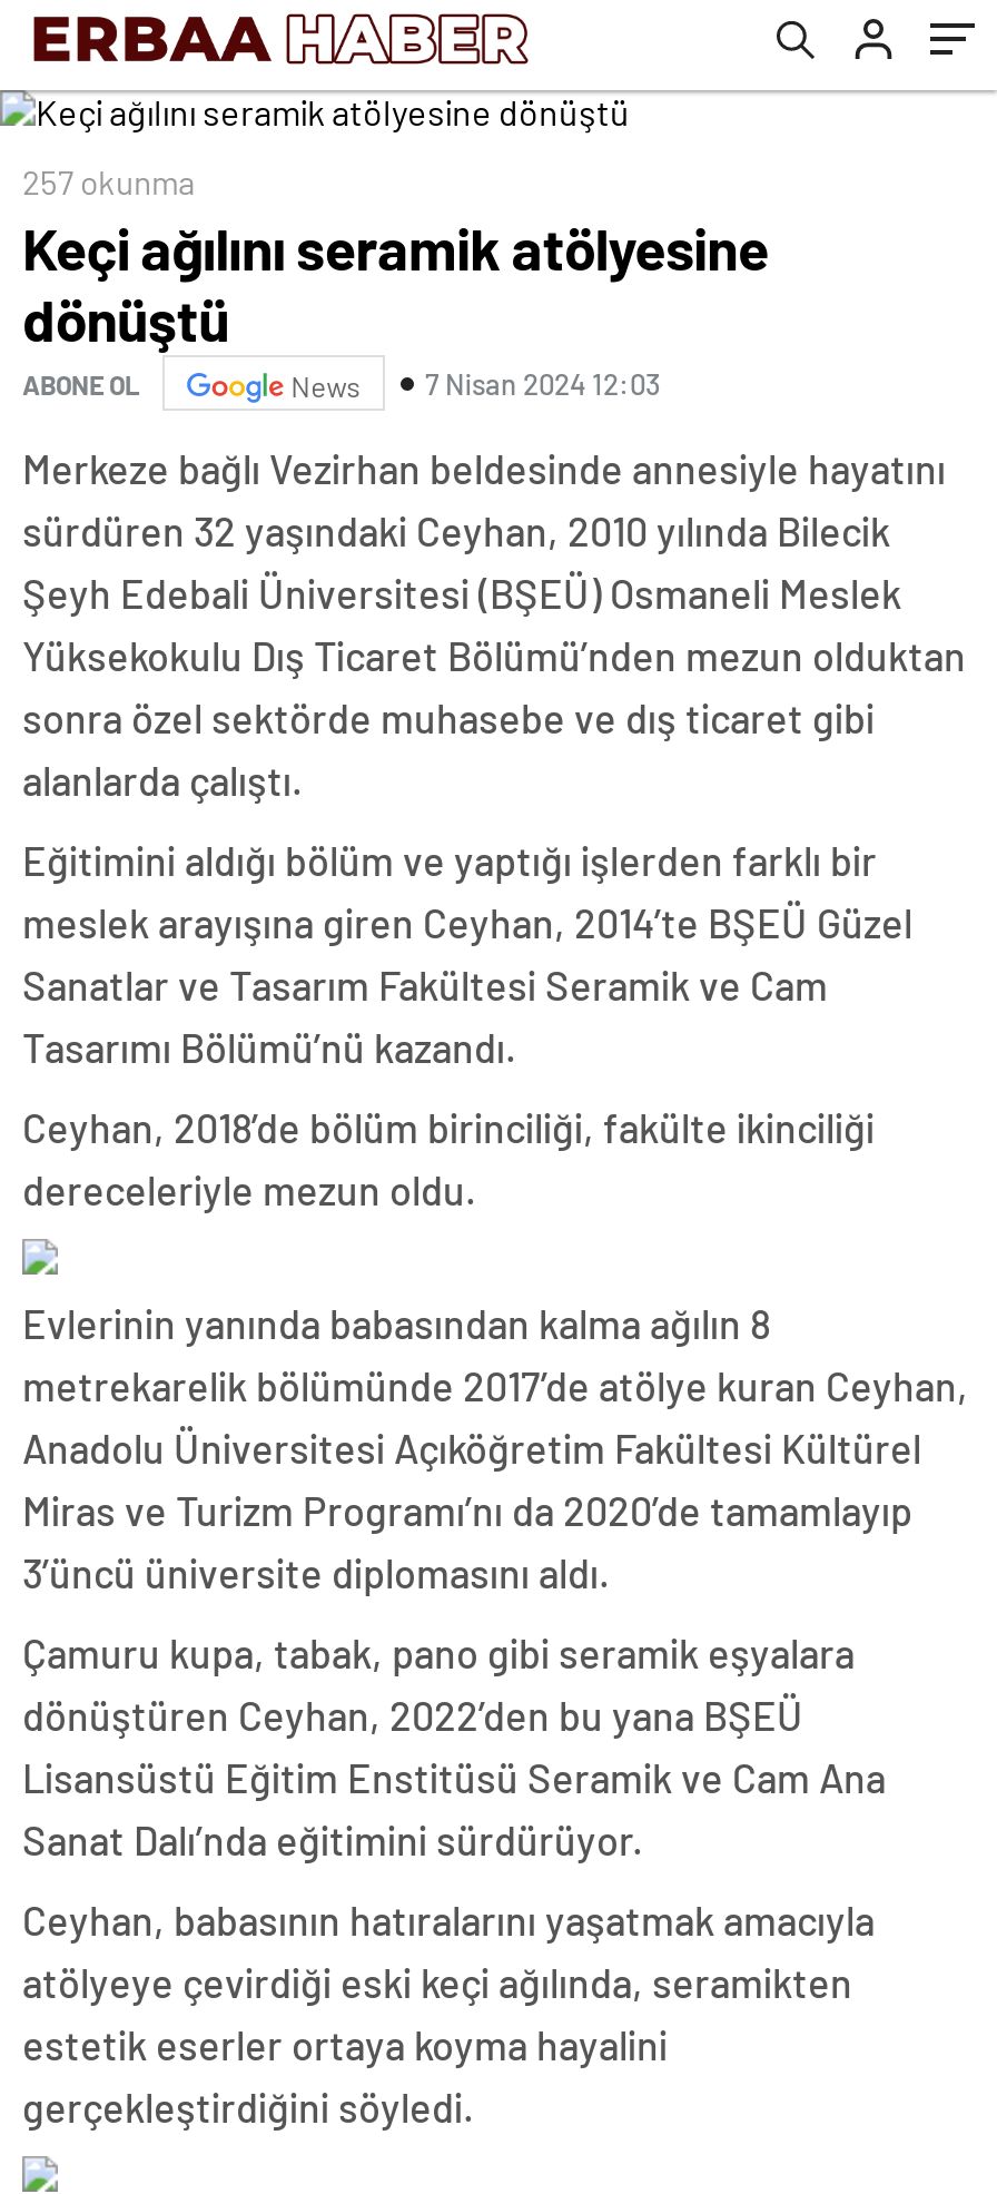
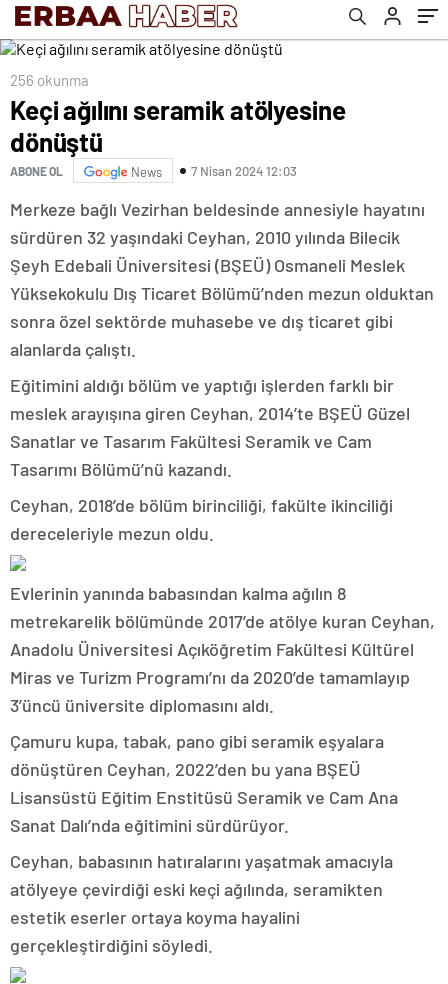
[22,161,196,201] 257 okunma -> [10,71,89,89] 256 okunma

